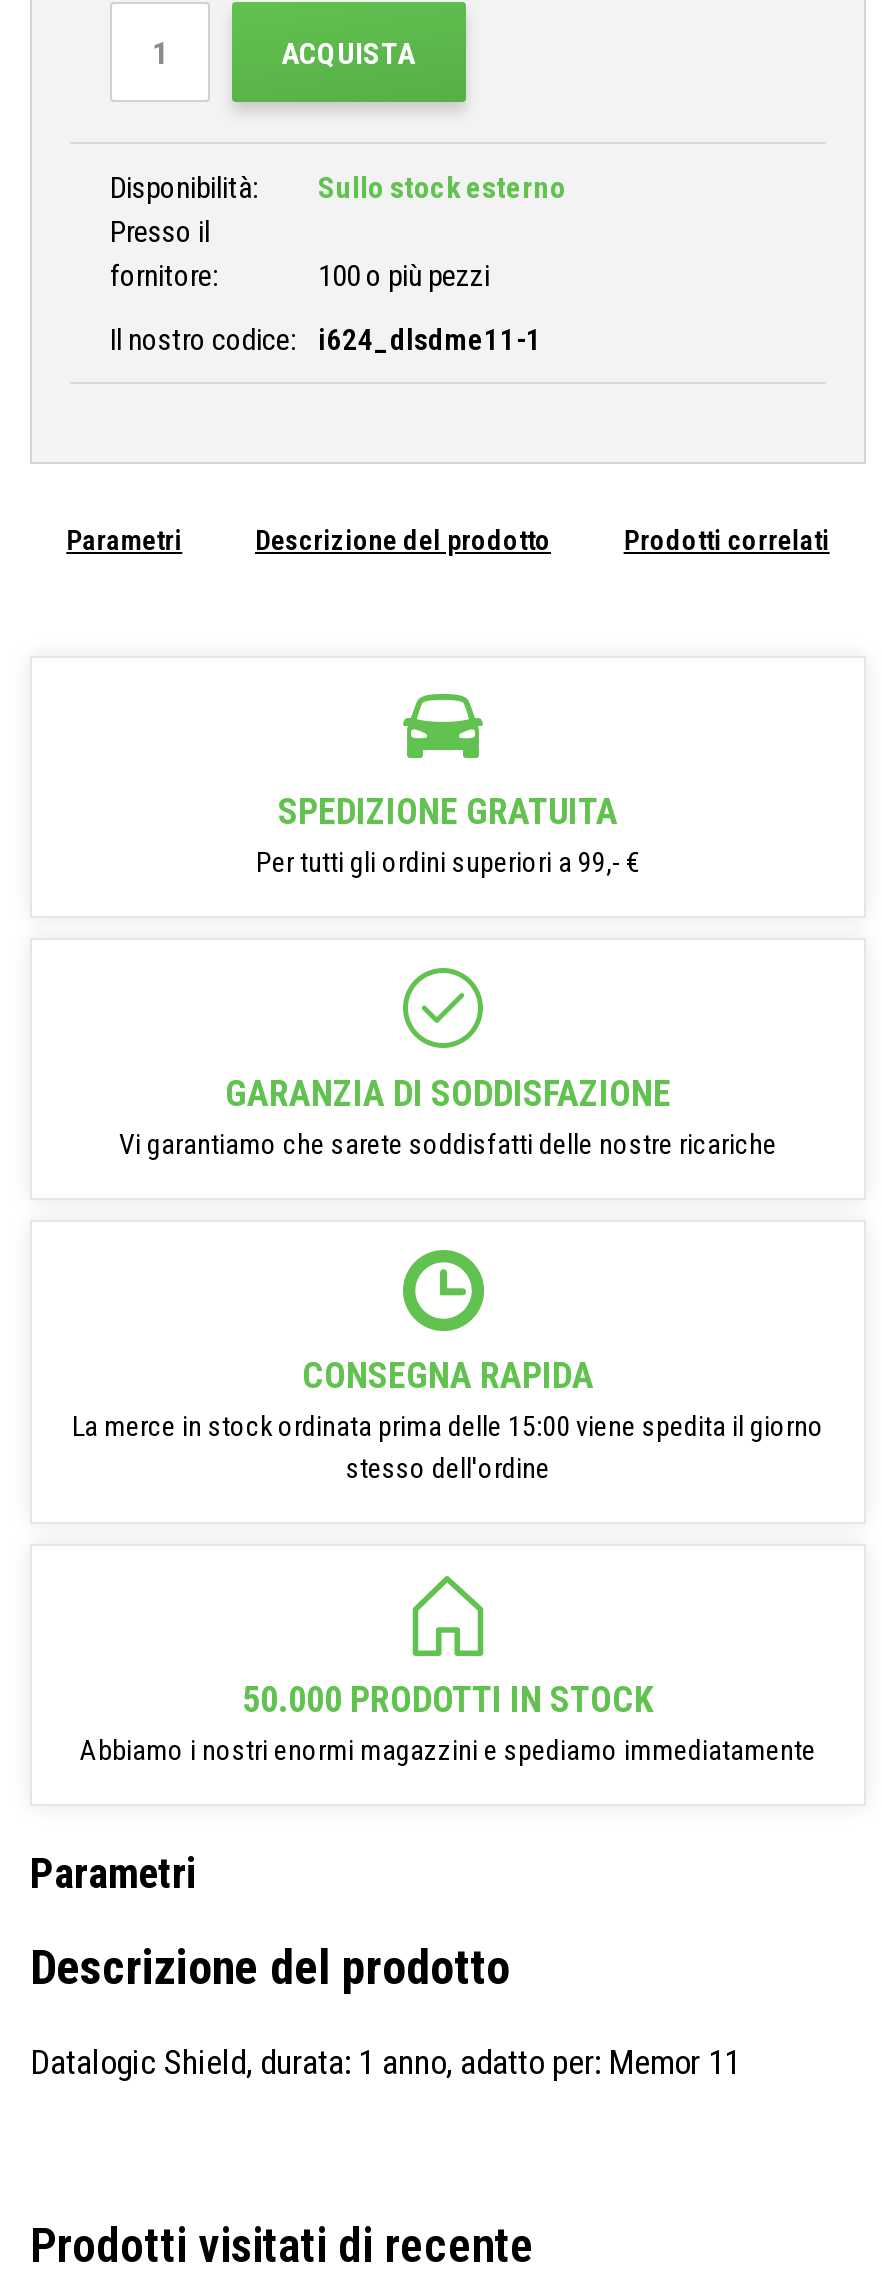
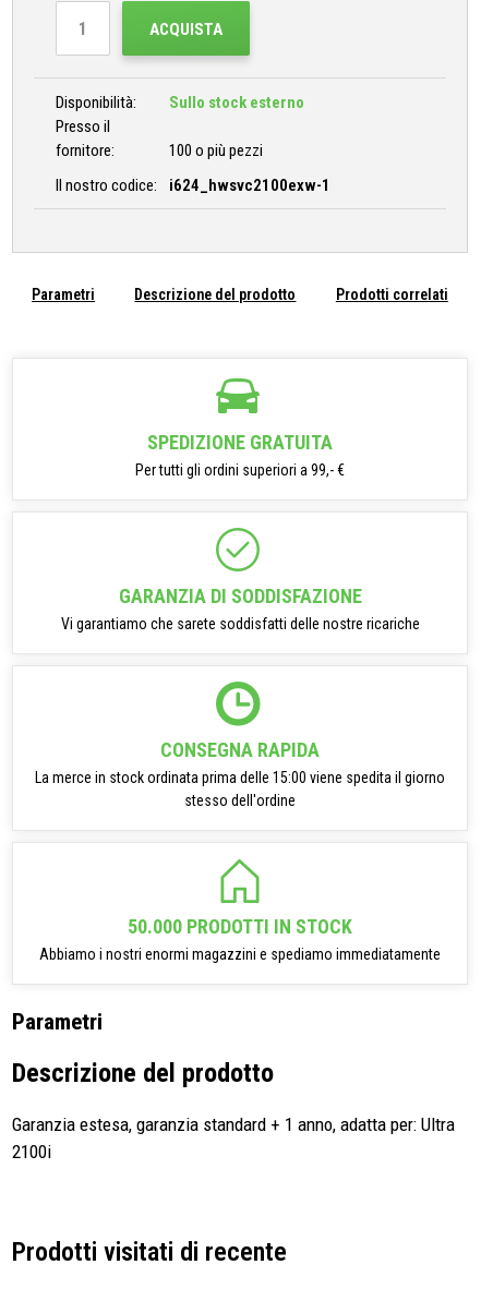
[110,322,542,358] Il nostro codice: i624_dlsdme11-1 -> [56,176,330,195] Il nostro codice: i624_hwsvc2100exw-1
[30,2042,740,2082] Datalogic Shield, durata: 1 anno, adatto per: Memor 11 -> [12,1114,455,1163] Garanzia estesa, garanzia standard + 1 anno, adatta per: Ultra | 2100i

